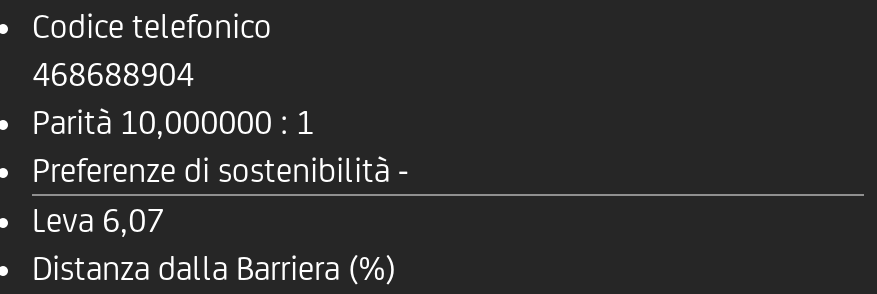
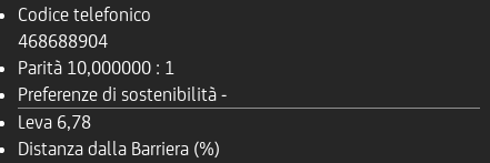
[32,200,164,240] Leva 6,07 -> [18,111,91,133] Leva 6,78

